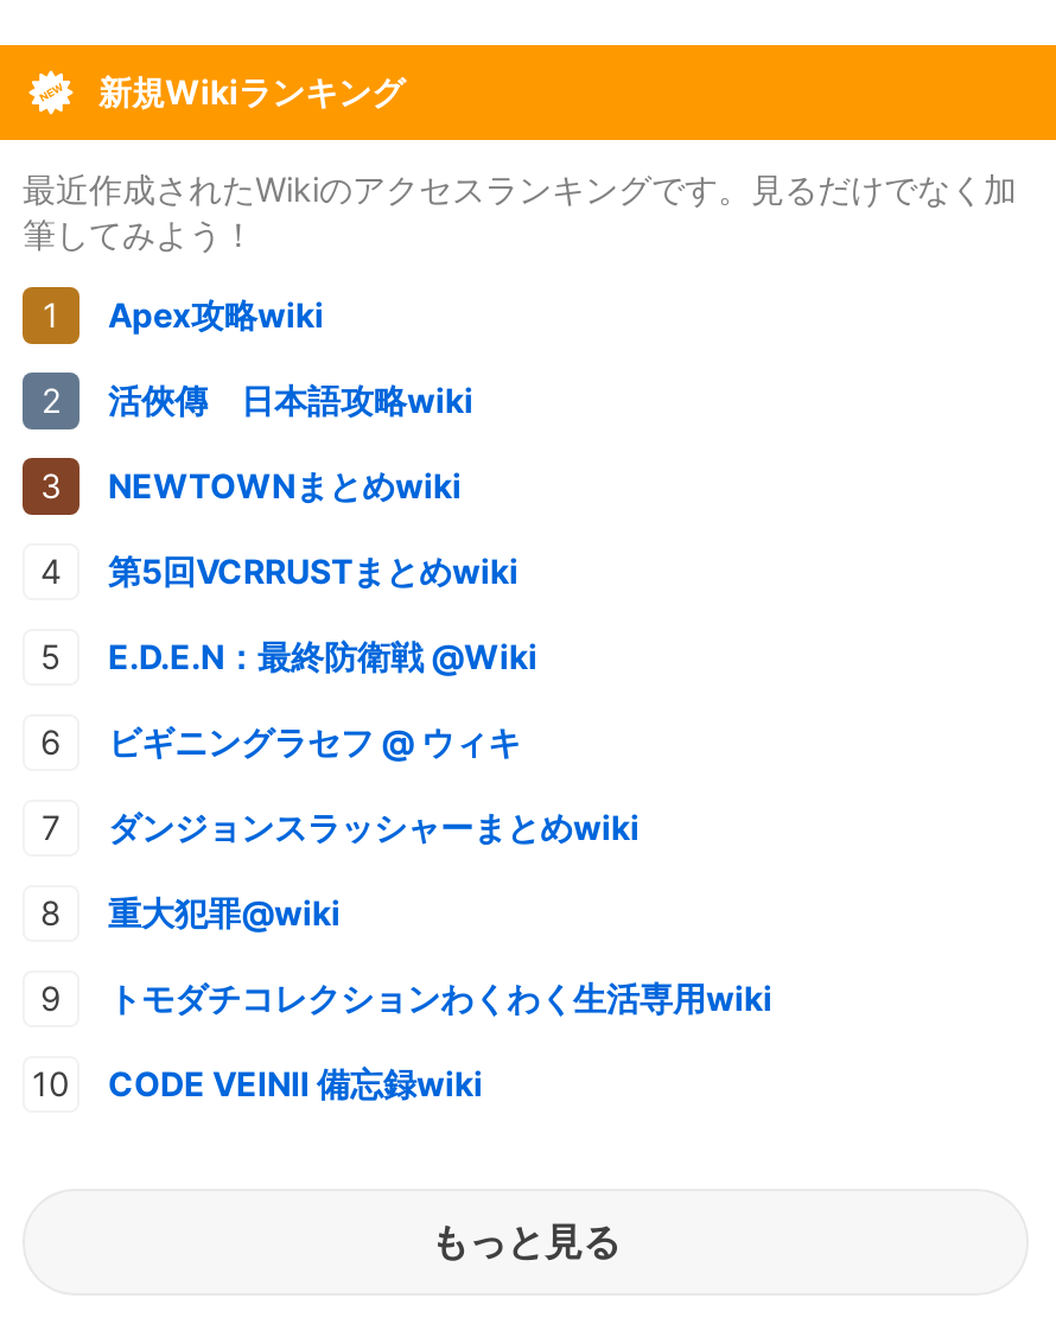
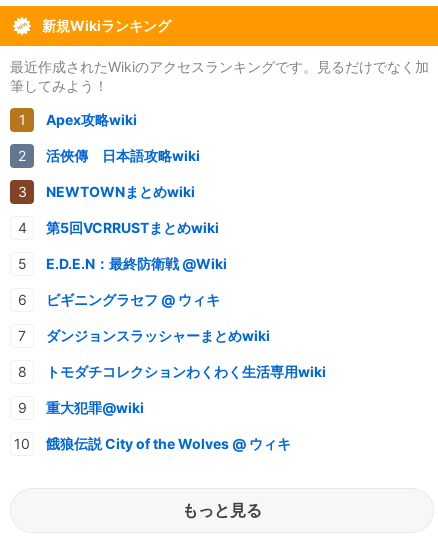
moved [108,891,341,932] -> [46,399,144,416]: 重大犯罪@wiki
moved [108,977,772,1017] -> [46,363,326,380]: トモダチコレクションわくわく生活専用wiki
[108,1062,483,1102] CODE VEINⅡ 備忘録wiki -> [46,435,291,452] 餓狼伝説 City of the Wolves @ ウィキ

